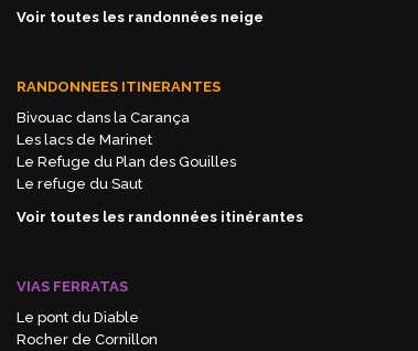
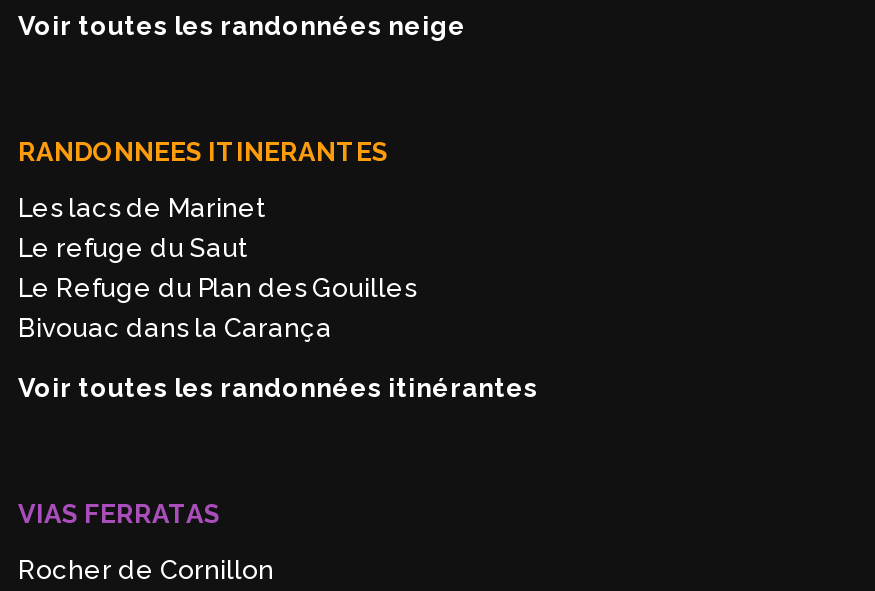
moved [17,109,190,126] -> [18,313,332,343]: Bivouac dans la Carança
moved [17,131,236,192] -> [18,193,416,303]: Les lacs de Marinet | Le Refuge du Plan des Gouilles | Le refuge du Saut
[17,309,139,325] Le pont du Diable -> none

